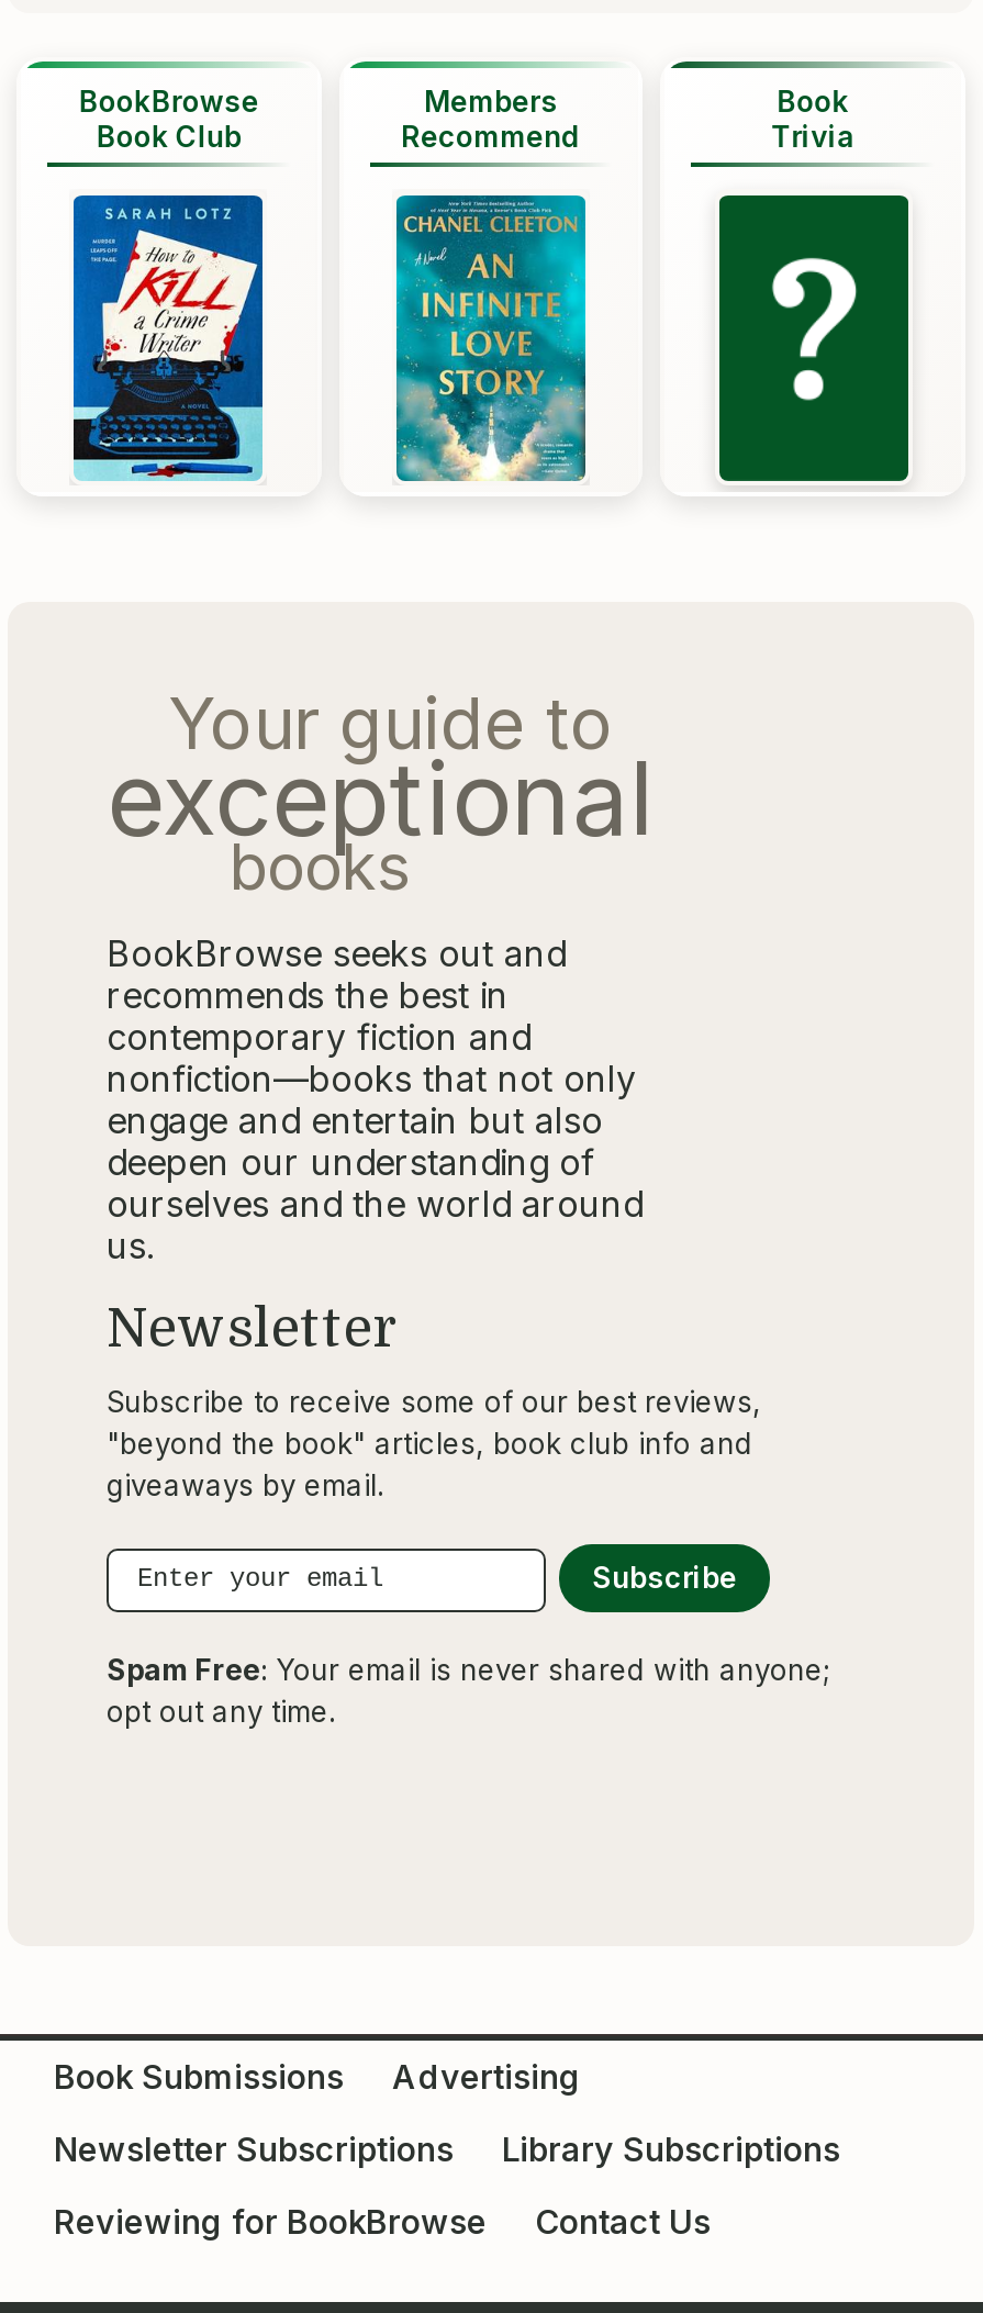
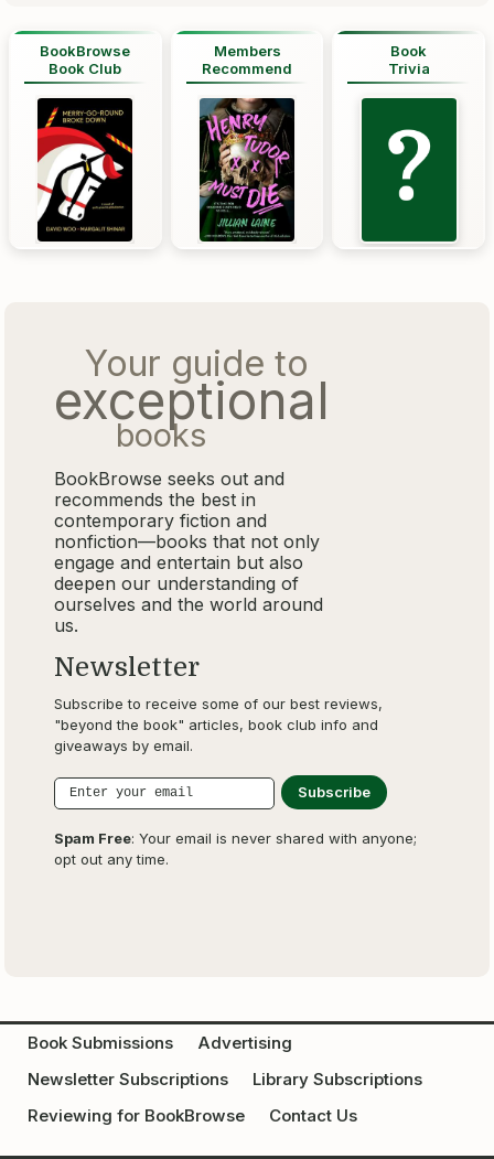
[71,193,265,481] [image] -> [36,97,133,243] [image]
[394,193,588,483] [image] -> [198,97,296,243] [image]

